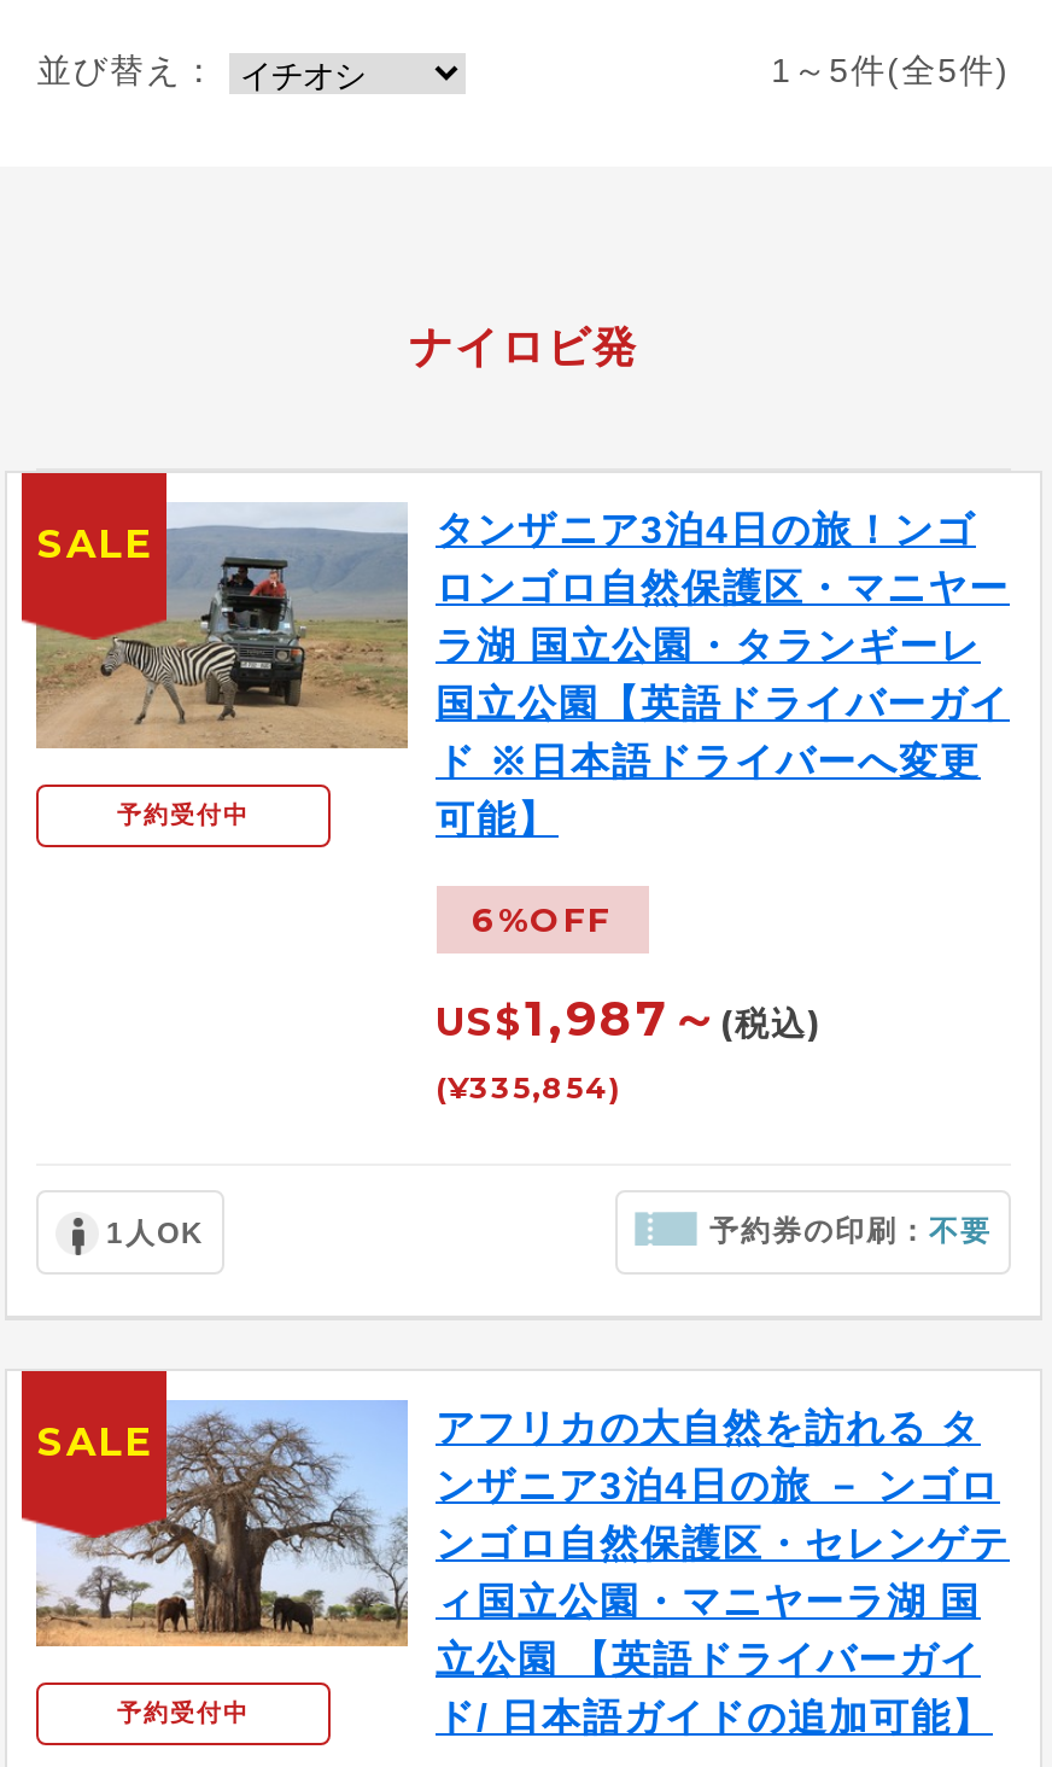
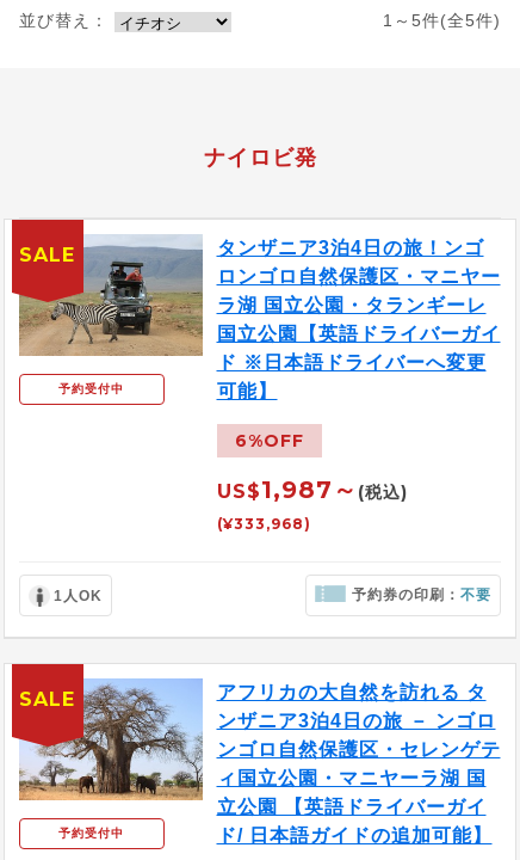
[436,1070,624,1106] (¥335,854) -> [216,515,311,533] (¥333,968)

